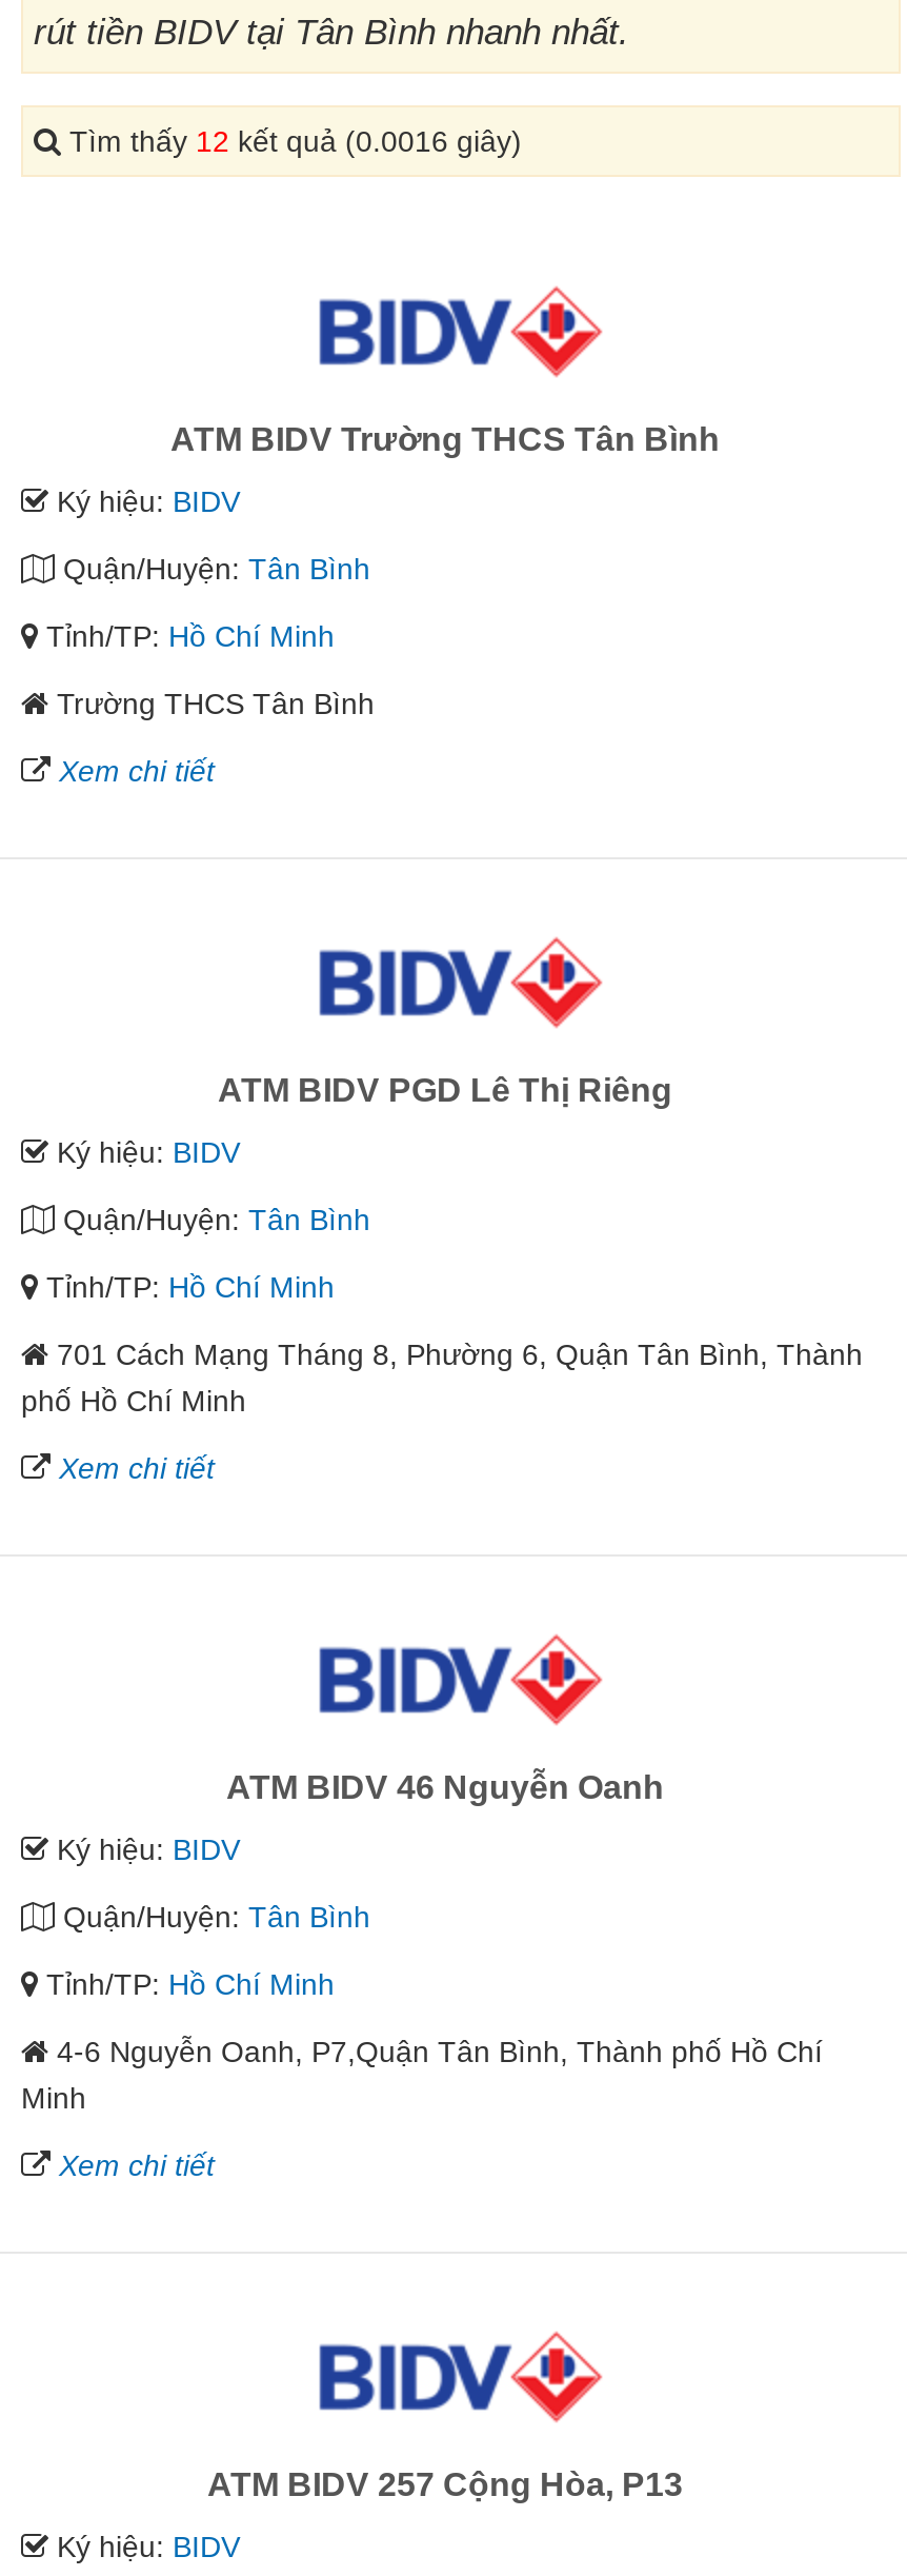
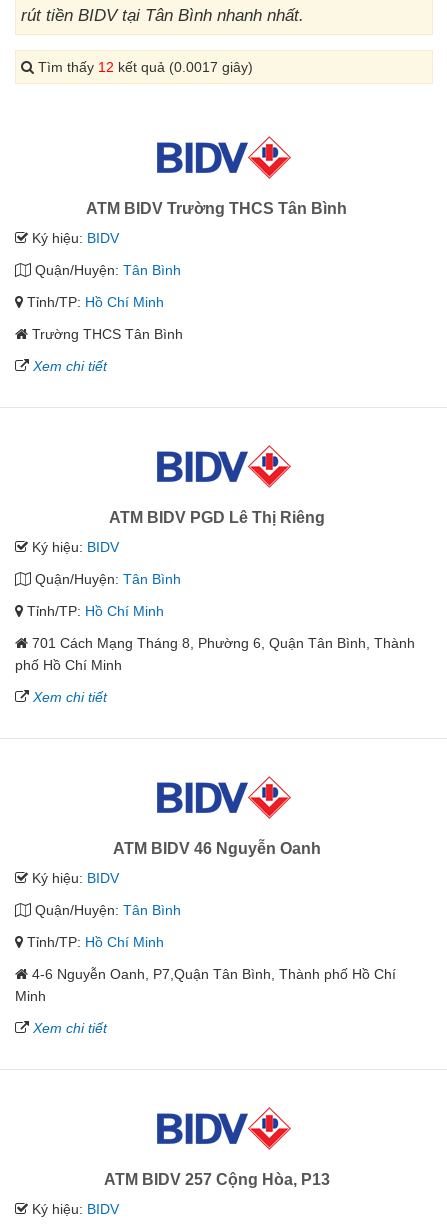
[61,124,522,158] Tìm thấy 12 kết quả (0.0016 giây) -> [34,59,253,75] Tìm thấy 12 kết quả (0.0017 giây)

